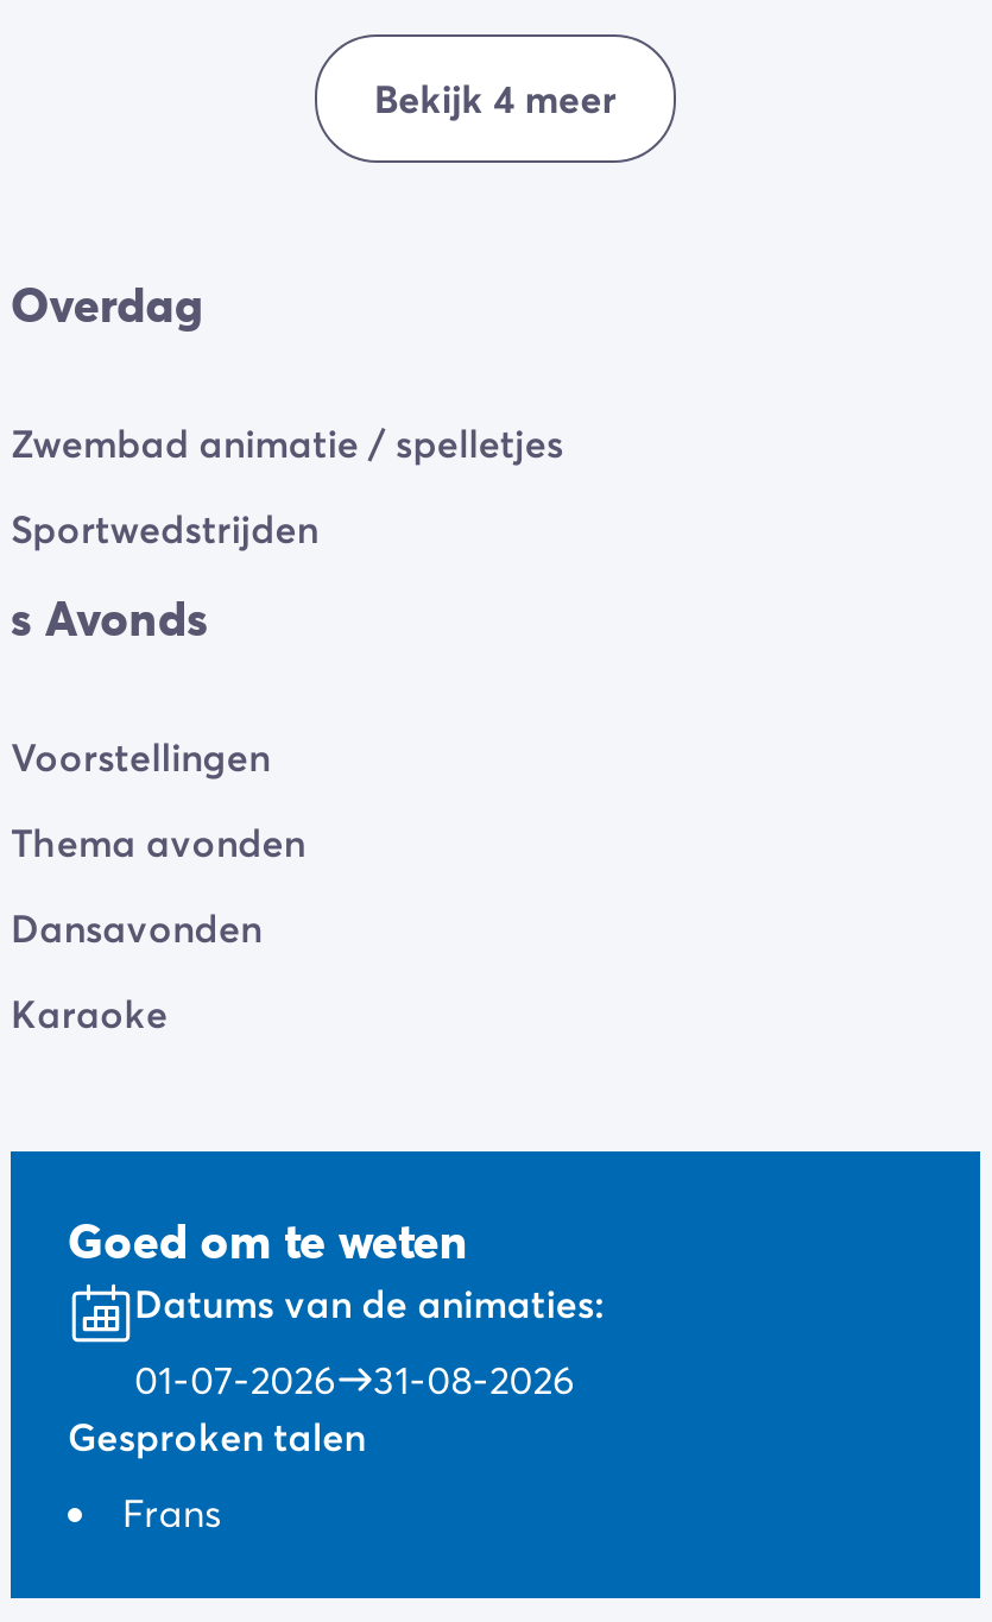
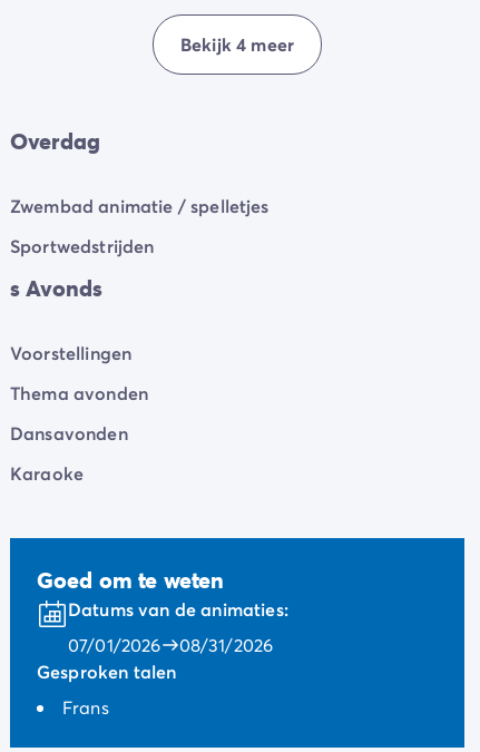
[134,1354,335,1404] 01-07-2026 -> [68,633,161,656] 07/01/2026
[373,1354,574,1404] 31-08-2026 -> [179,633,273,656] 08/31/2026

